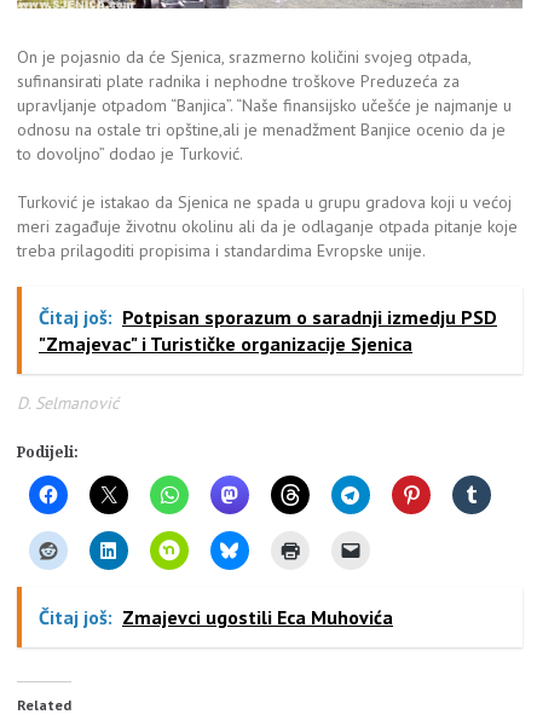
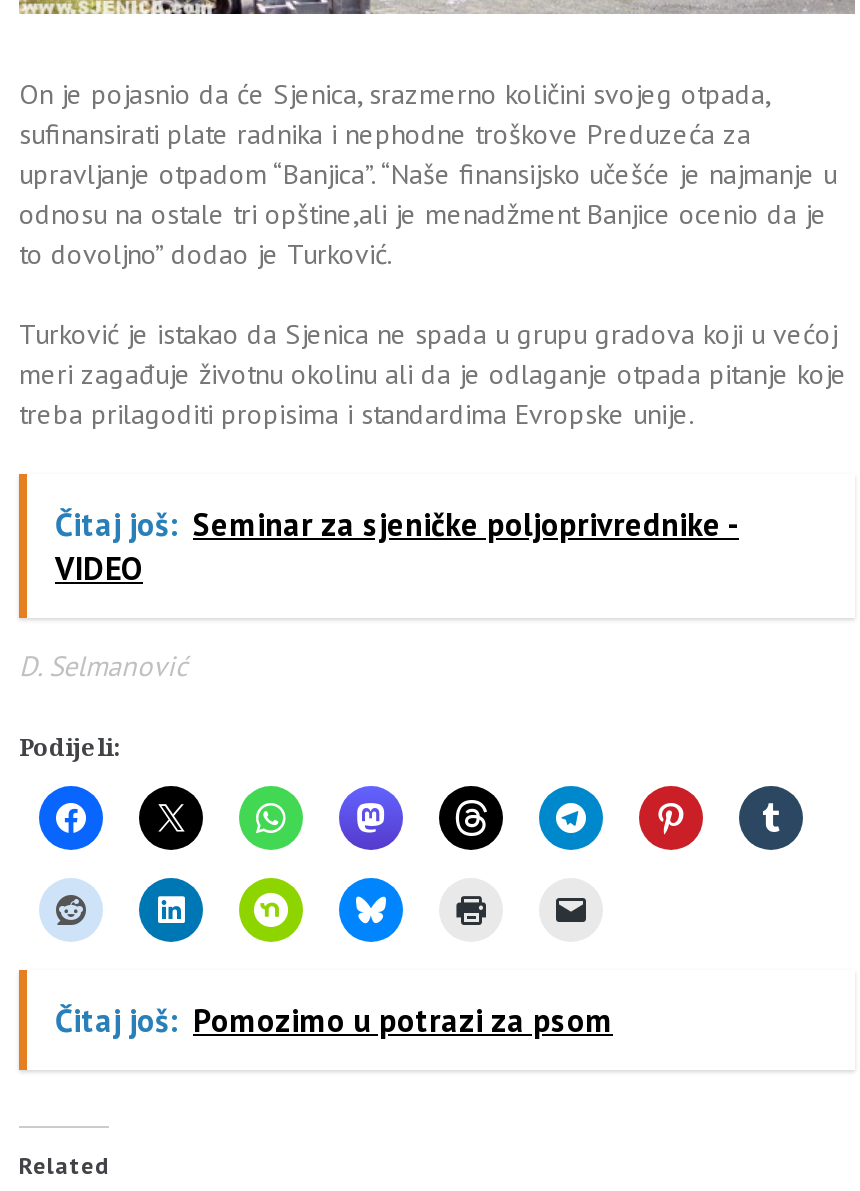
[39,305,497,356] Čitaj još: Potpisan sporazum o saradnji izmedju PSD | "Zmajevac" i Turističke organizacije Sjenica -> [55,505,739,589] Čitaj još: Seminar za sjeničke poljoprivrednike - | VIDEO
[39,605,393,630] Čitaj još: Zmajevci ugostili Eca Muhovića -> [55,1001,613,1041] Čitaj još: Pomozimo u potrazi za psom

